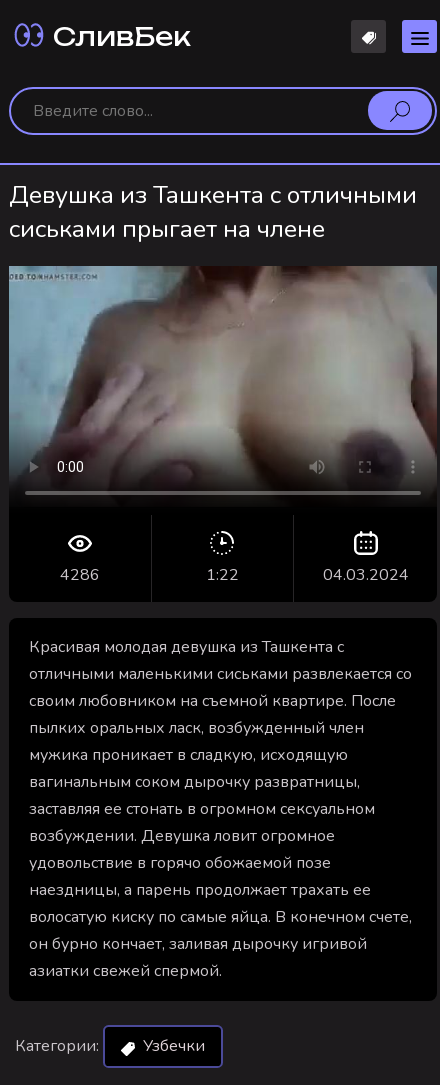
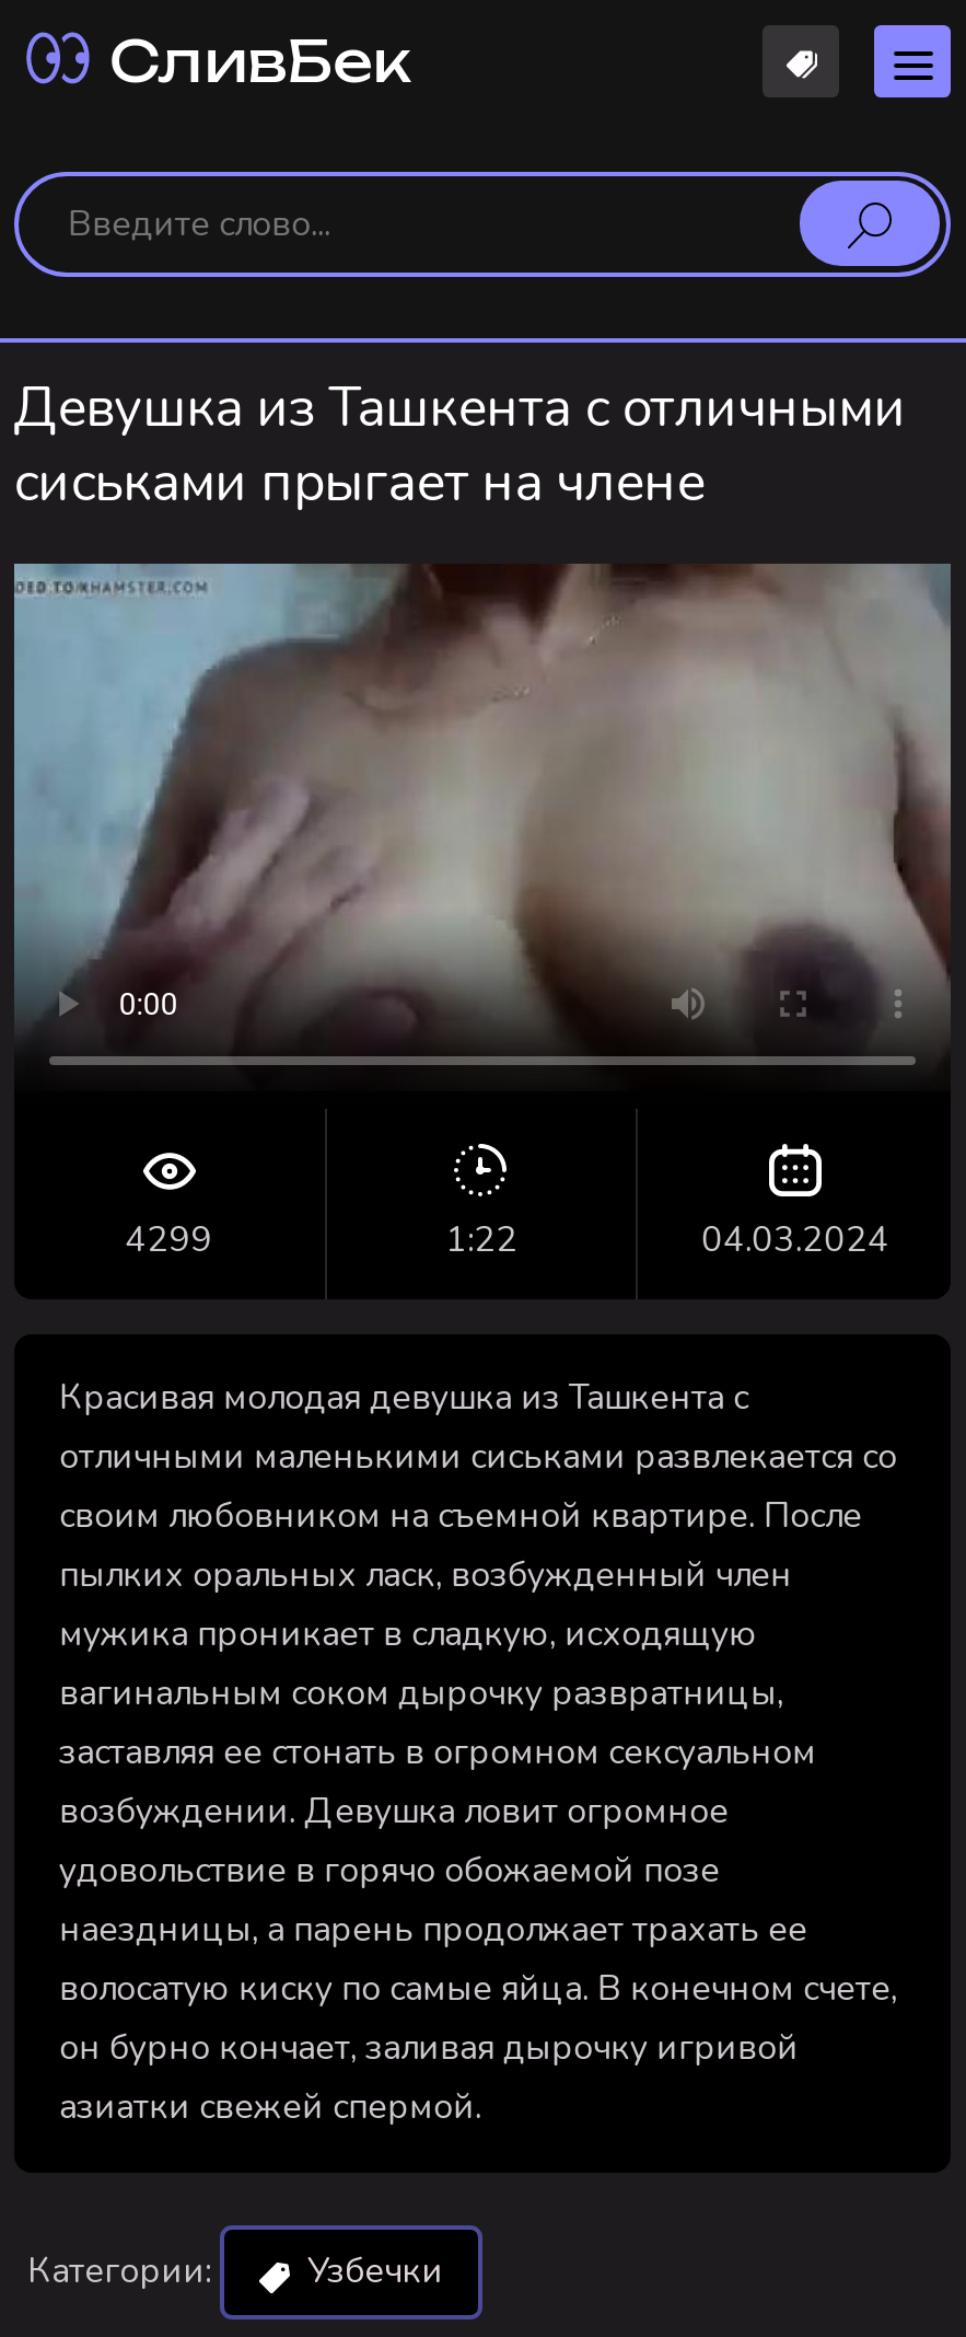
[59,564,99,586] 4286 -> [125,1216,212,1264] 4299

